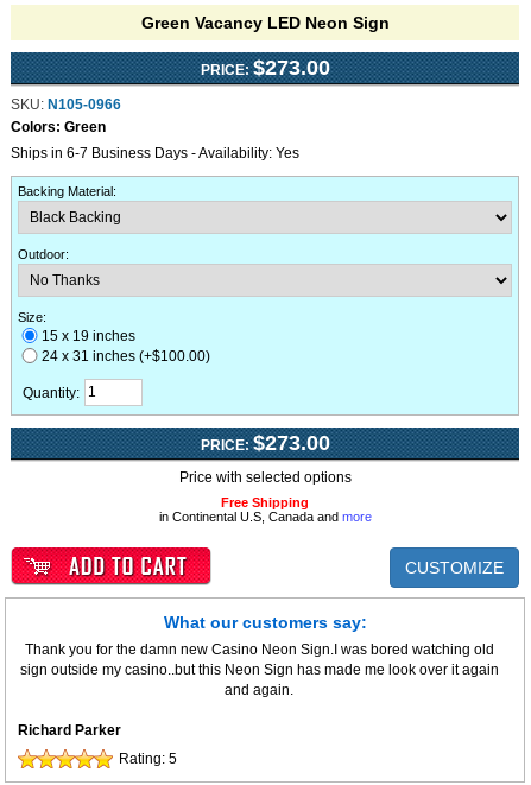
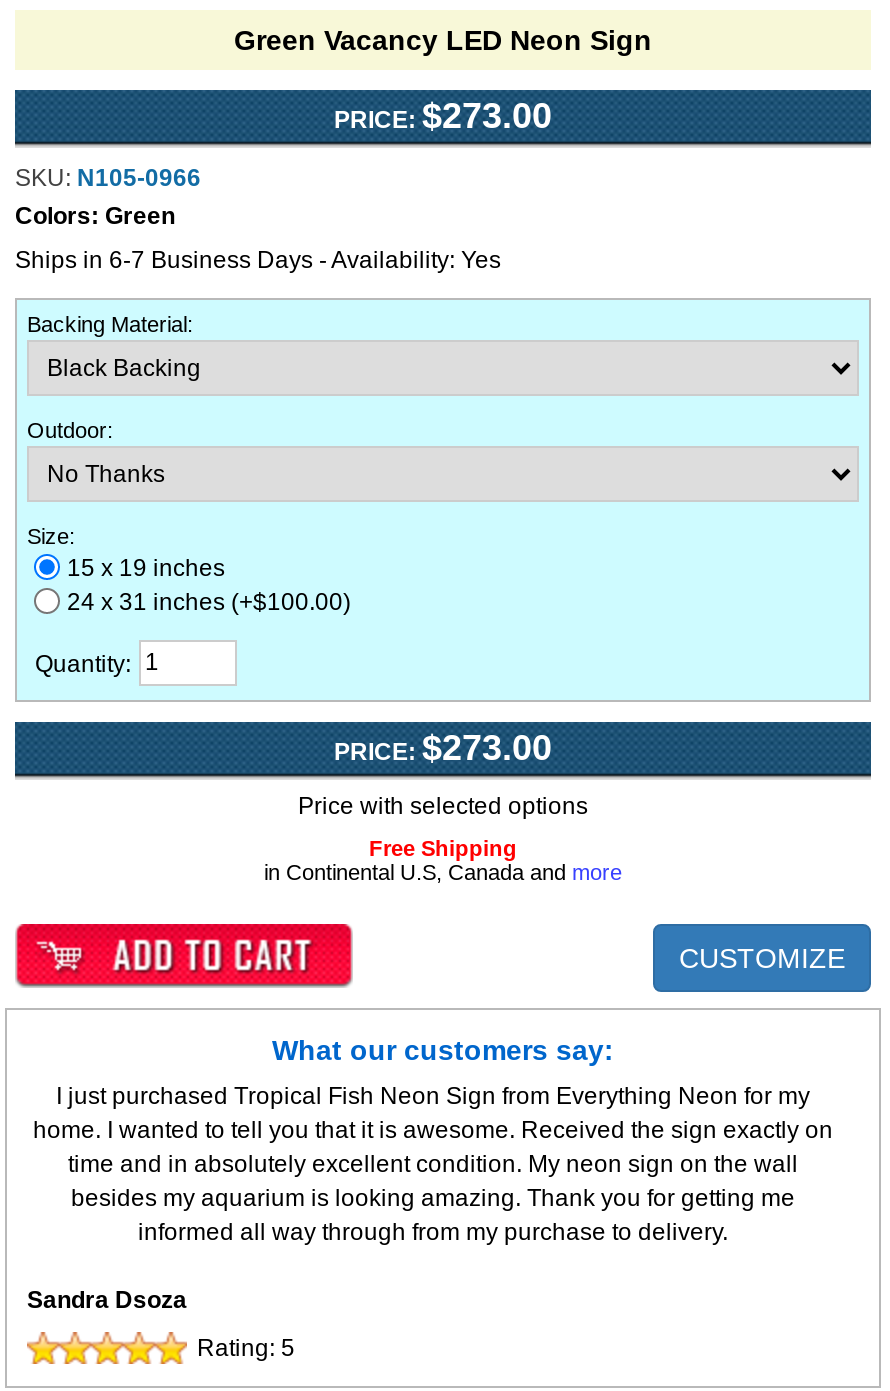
[20,641,498,698] Thank you for the damn new Casino Neon Sign.I was bored watching old | sign outside my casino..but this Neon Sign has made me look over it again | and again. -> [33,1081,833,1245] I just purchased Tropical Fish Neon Sign from Everything Neon for my | home. I wanted to tell you that it is awesome. Received the sign exactly on | time and in absolutely excellent condition. My neon sign on the wall | besides my aquarium is looking amazing. Thank you for getting me | informed all way through from my purchase to delivery.
[18,722,121,738] Richard Parker -> [27,1285,187,1313] Sandra Dsoza

